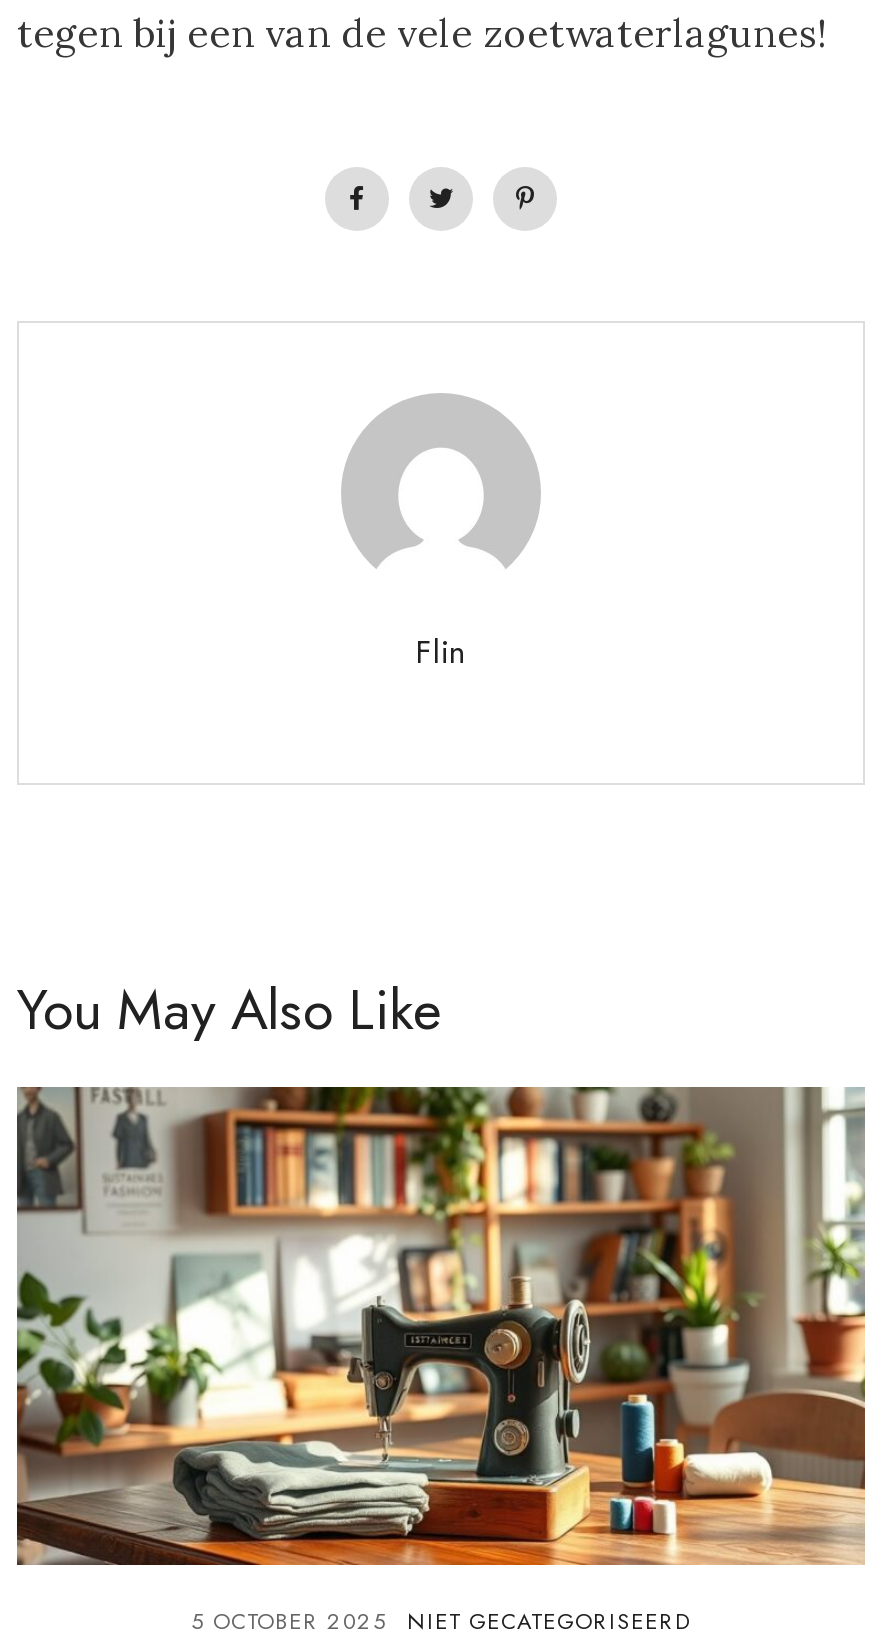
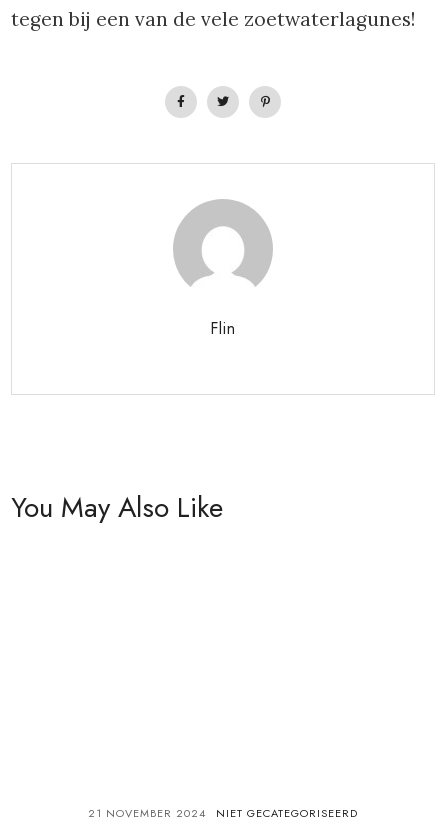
[15,1085,867,1567] [image] -> none
[191,1605,691,1637] 5 OCTOBER 2025 NIET GECATEGORISEERD -> [88,805,358,821] 21 NOVEMBER 2024 NIET GECATEGORISEERD

